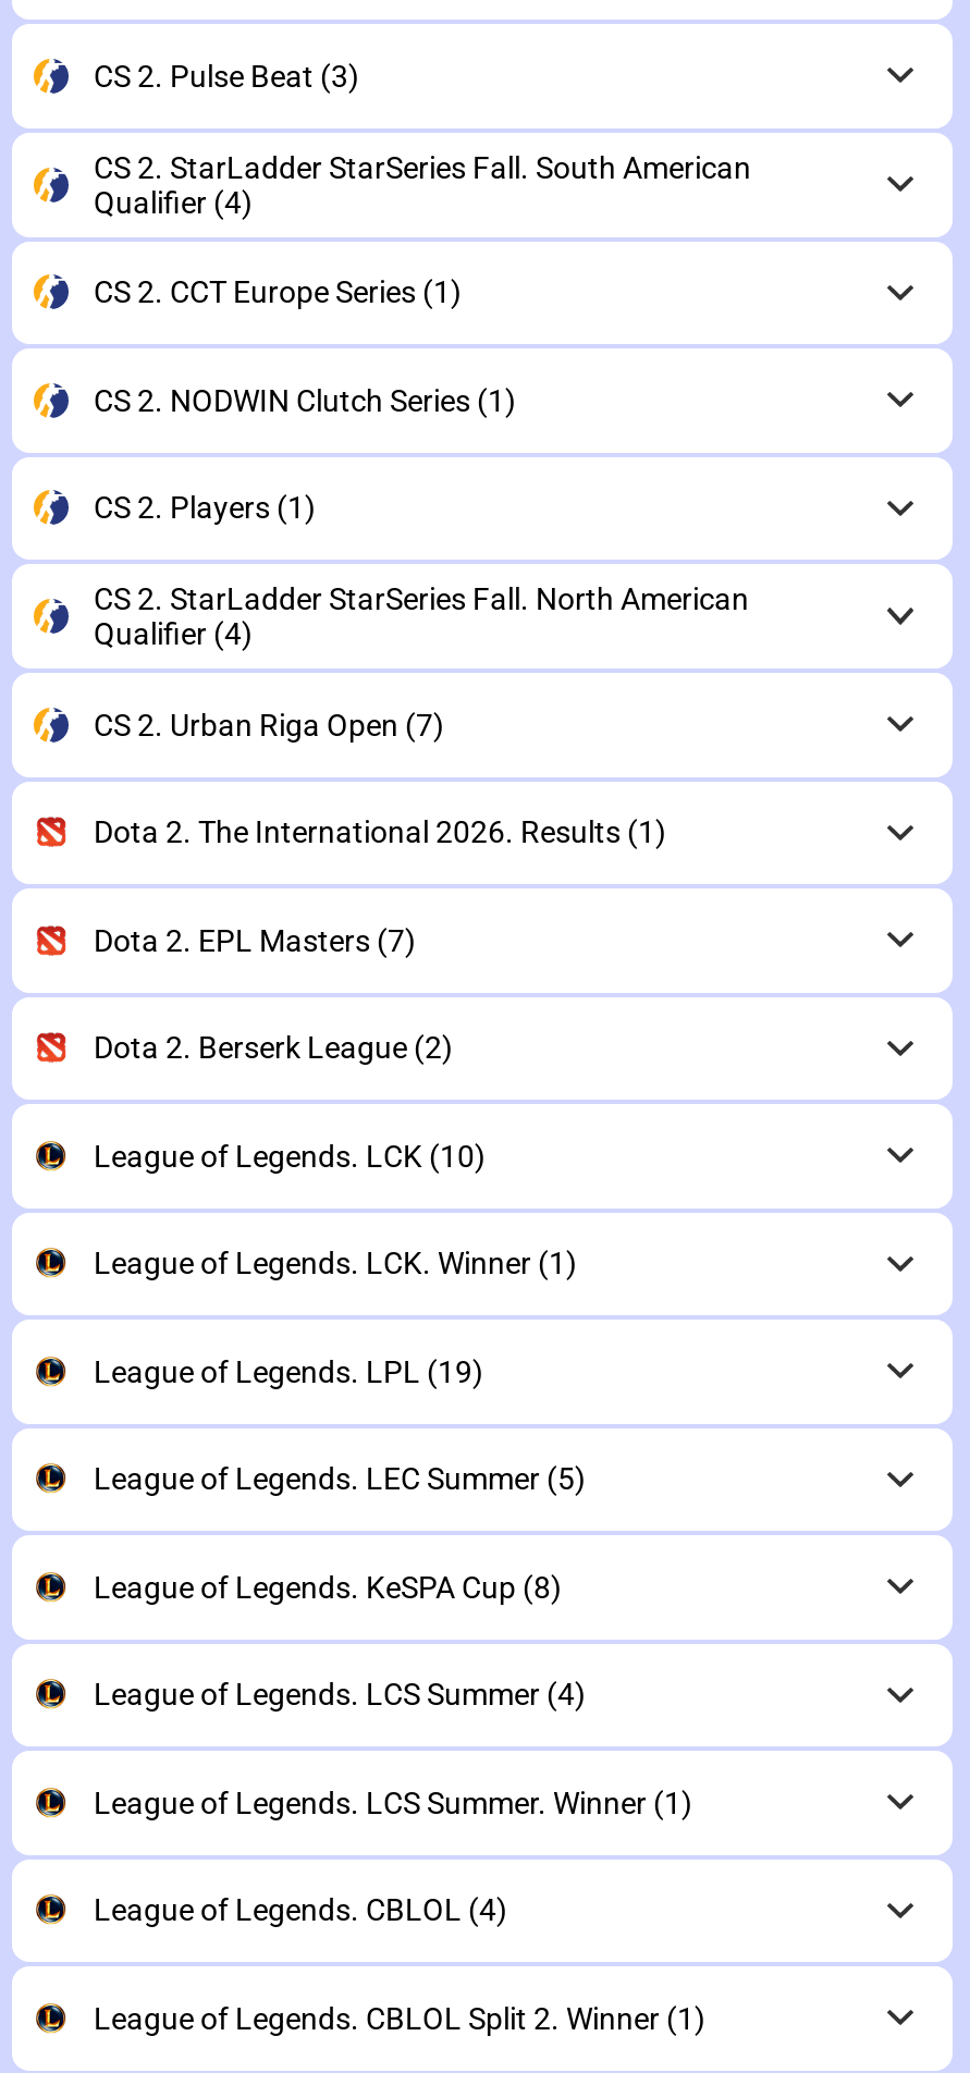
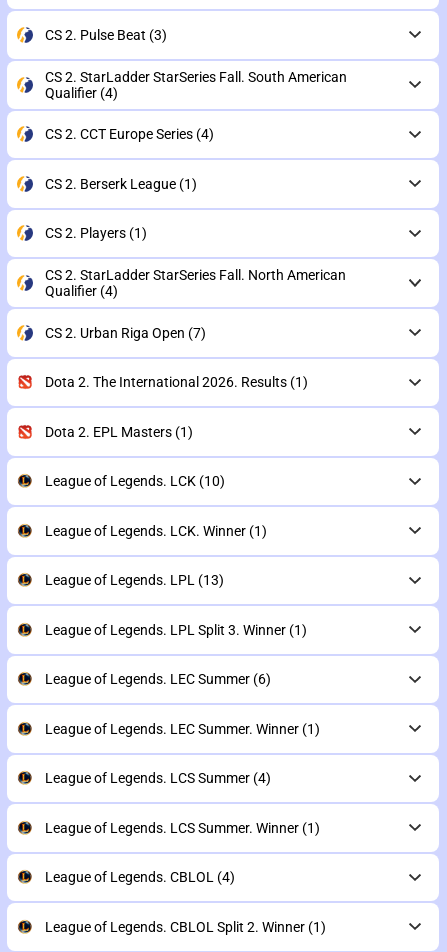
[94,275,462,310] CS 2. CCT Europe Series (1) -> [44,126,213,142] CS 2. CCT Europe Series (4)
[94,383,516,418] CS 2. NODWIN Clutch Series (1) -> [44,176,196,192] CS 2. Berserk League (1)
[94,923,453,1065] Dota 2. EPL Masters (7) | Dota 2. Berserk League (2) -> [44,424,192,440] Dota 2. EPL Masters (1)
moved [94,1138,577,1281] -> [44,473,266,539]: League of Legends. LCK (10) | League of Legends. LCK. Winner (1)
[94,1354,586,1604] League of Legends. LPL (19) | League of Legends. LEC Summer (5) | League of Legends. KeSPA Cup (8) -> [44,572,319,737] League of Legends. LPL (13) | League of Legends. LPL Split 3. Winner (1) | League of Legends. LEC Summer (6) | League of Legends. LEC Summer. Winner (1)

